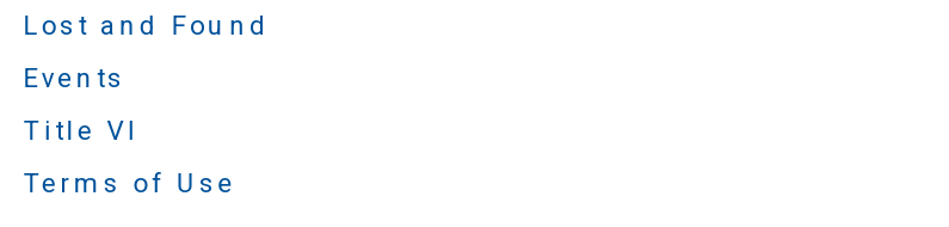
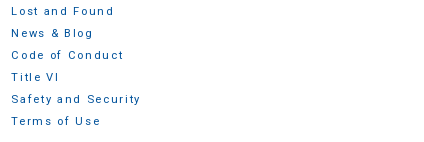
[23,64,126,95] Events -> [11,27,123,62] News & Blog | Code of Conduct
none -> [11,93,141,106] Safety and Security

